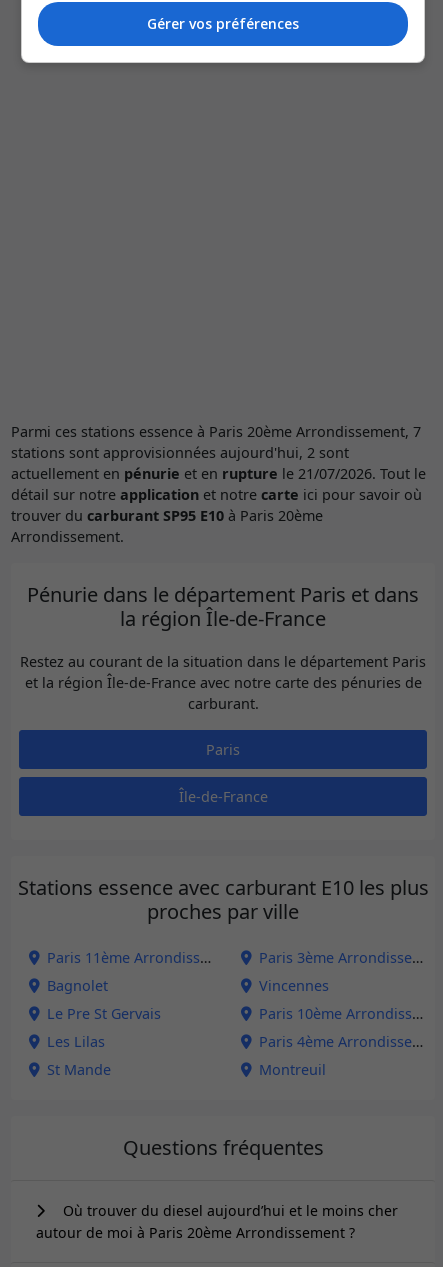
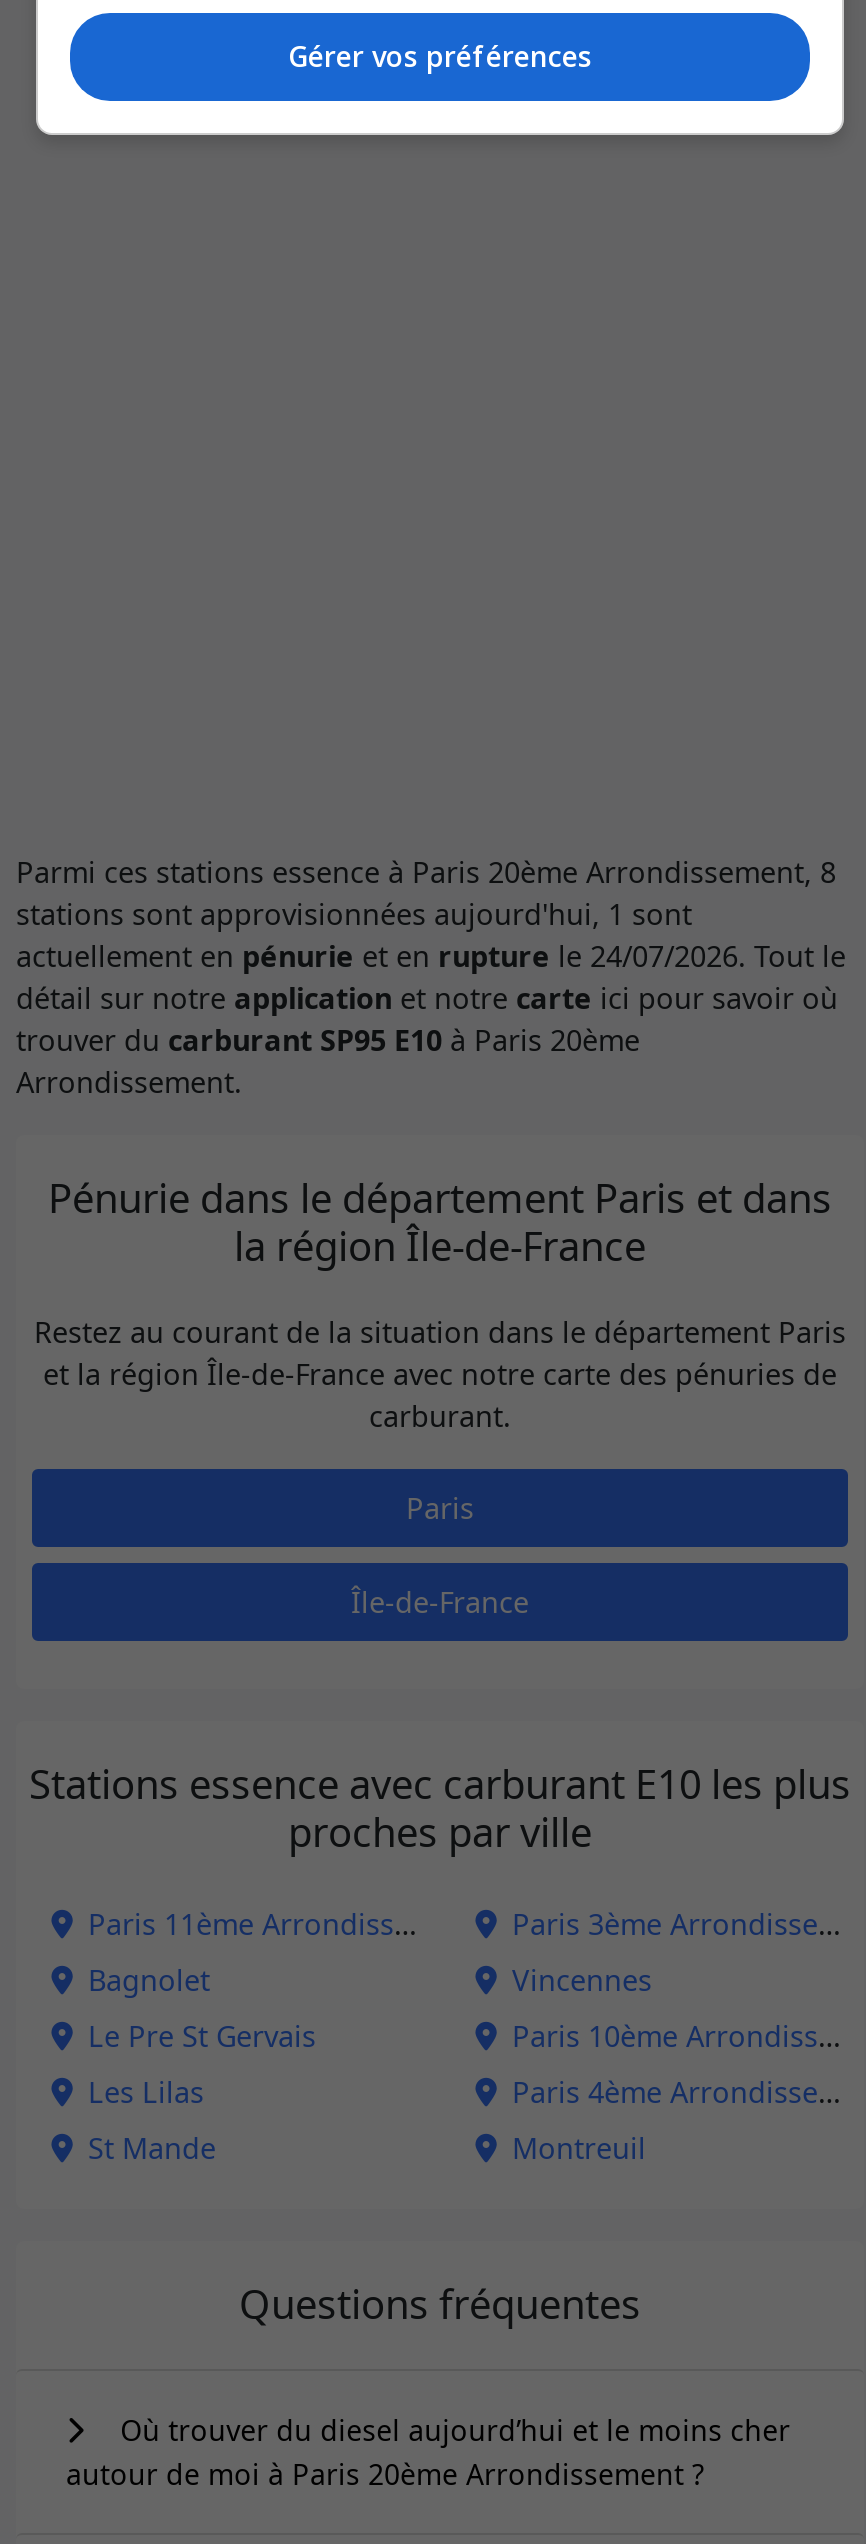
[11,422,426,483] Parmi ces stations essence à Paris 20ème Arrondissement, 7 | stations sont approvisionnées aujourd'hui, 2 sont | actuellement en pénurie et en rupture le 21/07/2026. Tout le -> [16,853,846,975] Parmi ces stations essence à Paris 20ème Arrondissement, 8 | stations sont approvisionnées aujourd'hui, 1 sont | actuellement en pénurie et en rupture le 24/07/2026. Tout le

